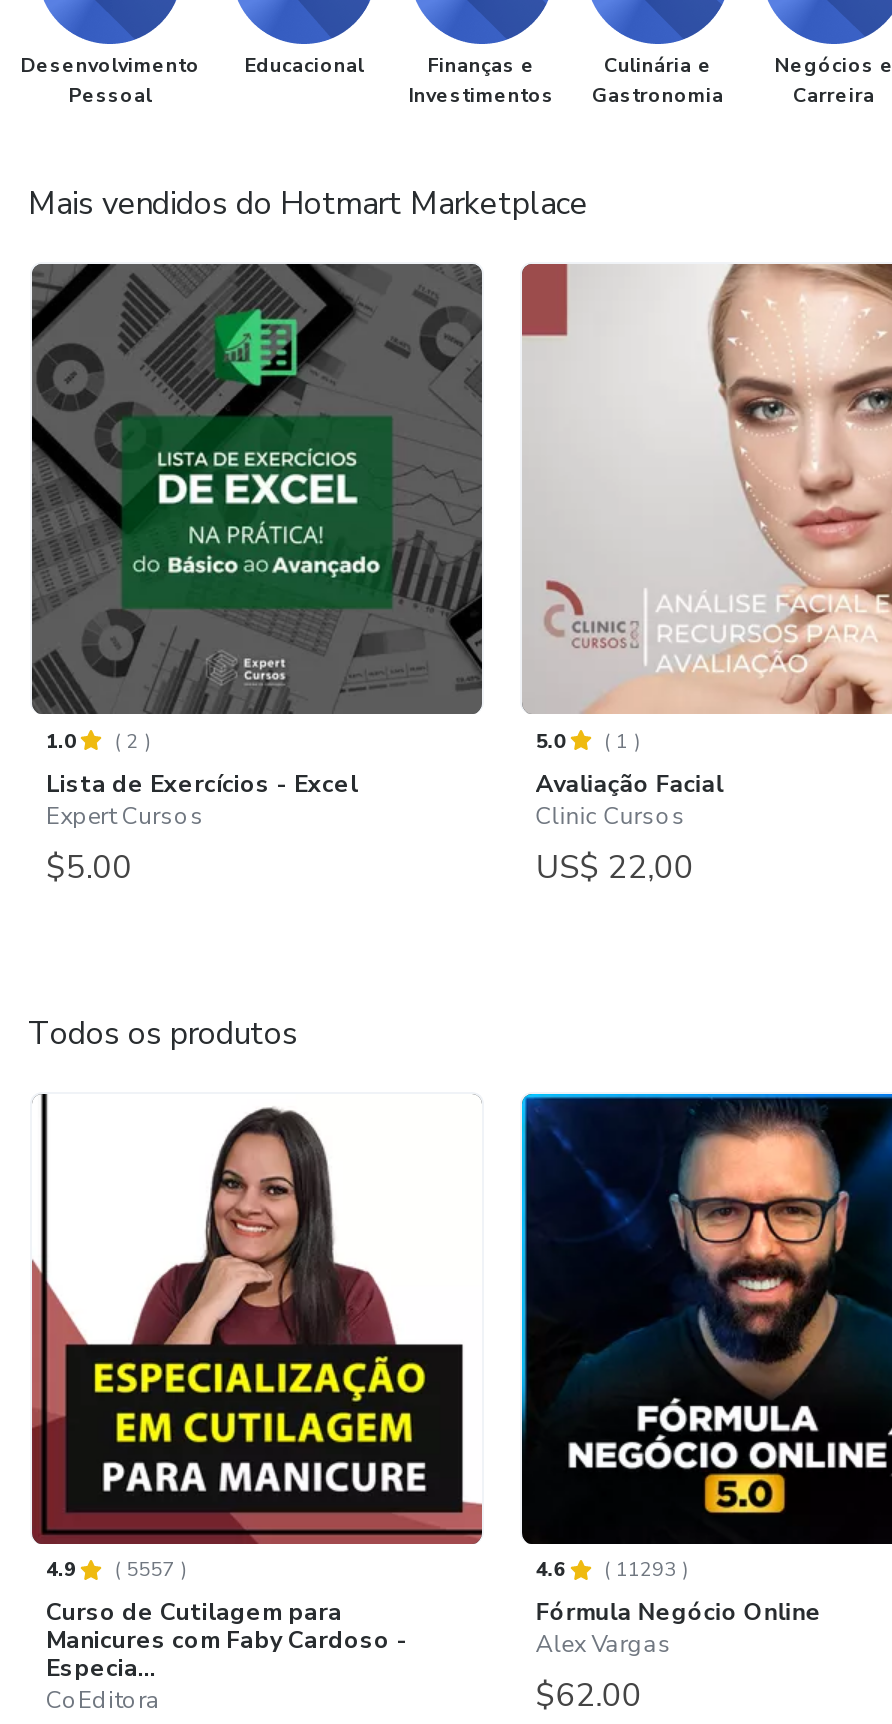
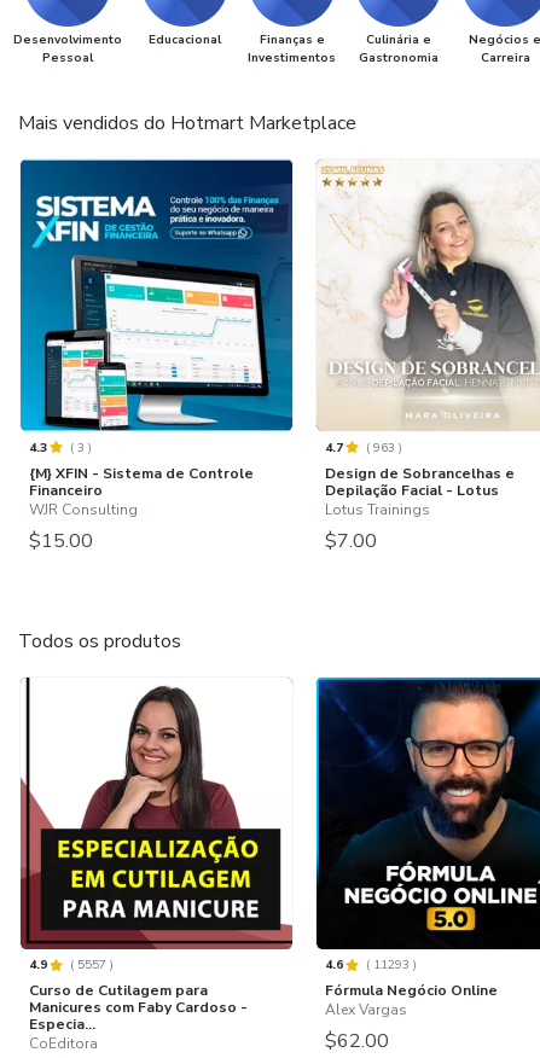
[30,262,484,890] [image] | 1.0 | (2) | Lista de Exercícios - Excel | Expert Cursos | $5.00 -> [19,158,294,554] [image] | 4.3 | (3) | {M} XFIN - Sistema de Controle | Financeiro | WJR Consulting | $15.00
[520,262,886,890] [image] | 5.0 | (1) | Avaliação Facial | Clinic Cursos | US$ 22,00 -> [317,164,536,554] [image] | 4.7 | (963) | Design de Sobrancelhas e | Depilação Facial - Lotus | Lotus Trainings | $7.00

